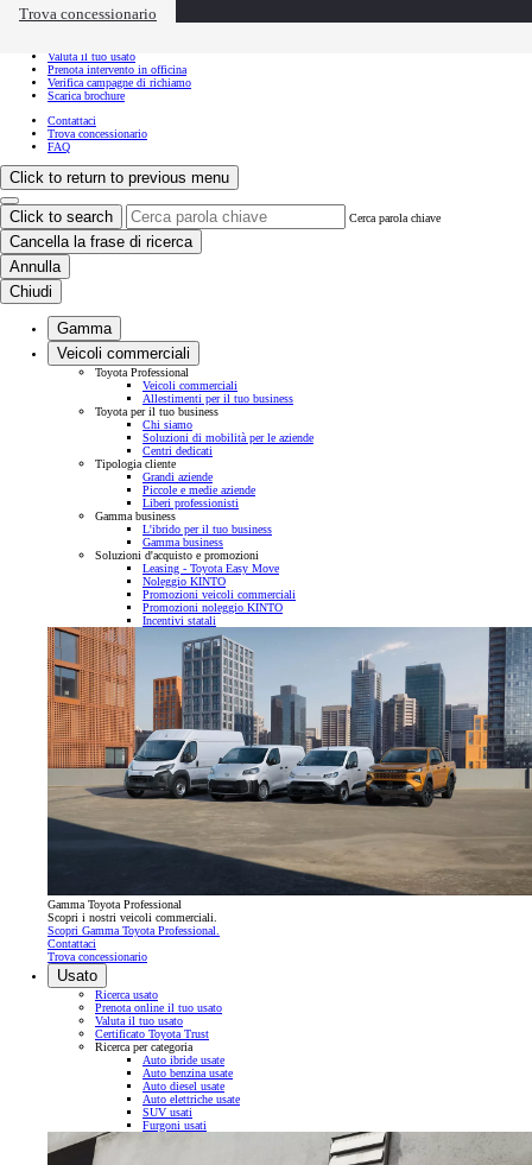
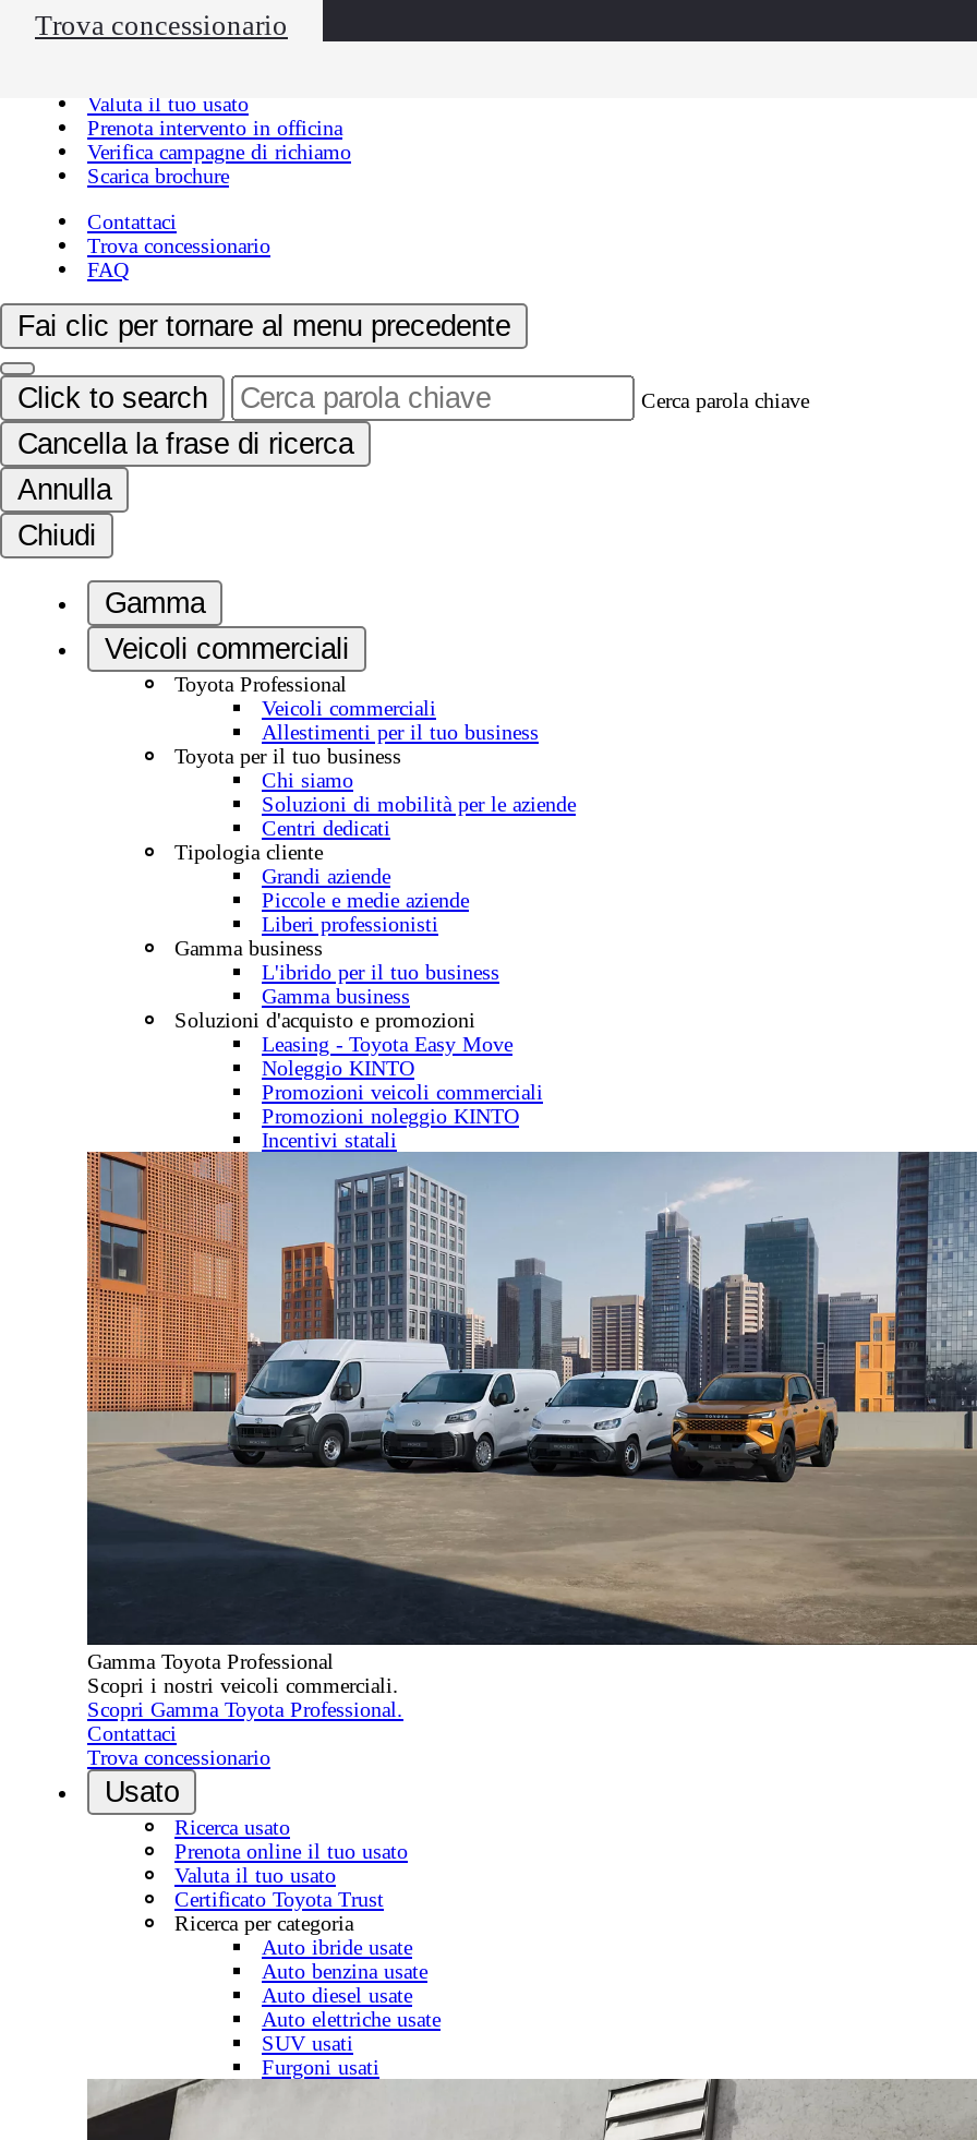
[9,169,229,186] Click to return to previous menu -> [17,310,510,342] Fai clic per tornare al menu precedente

